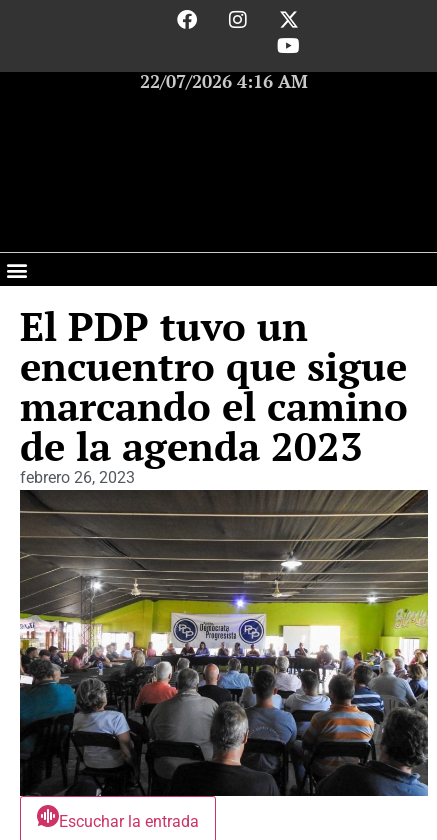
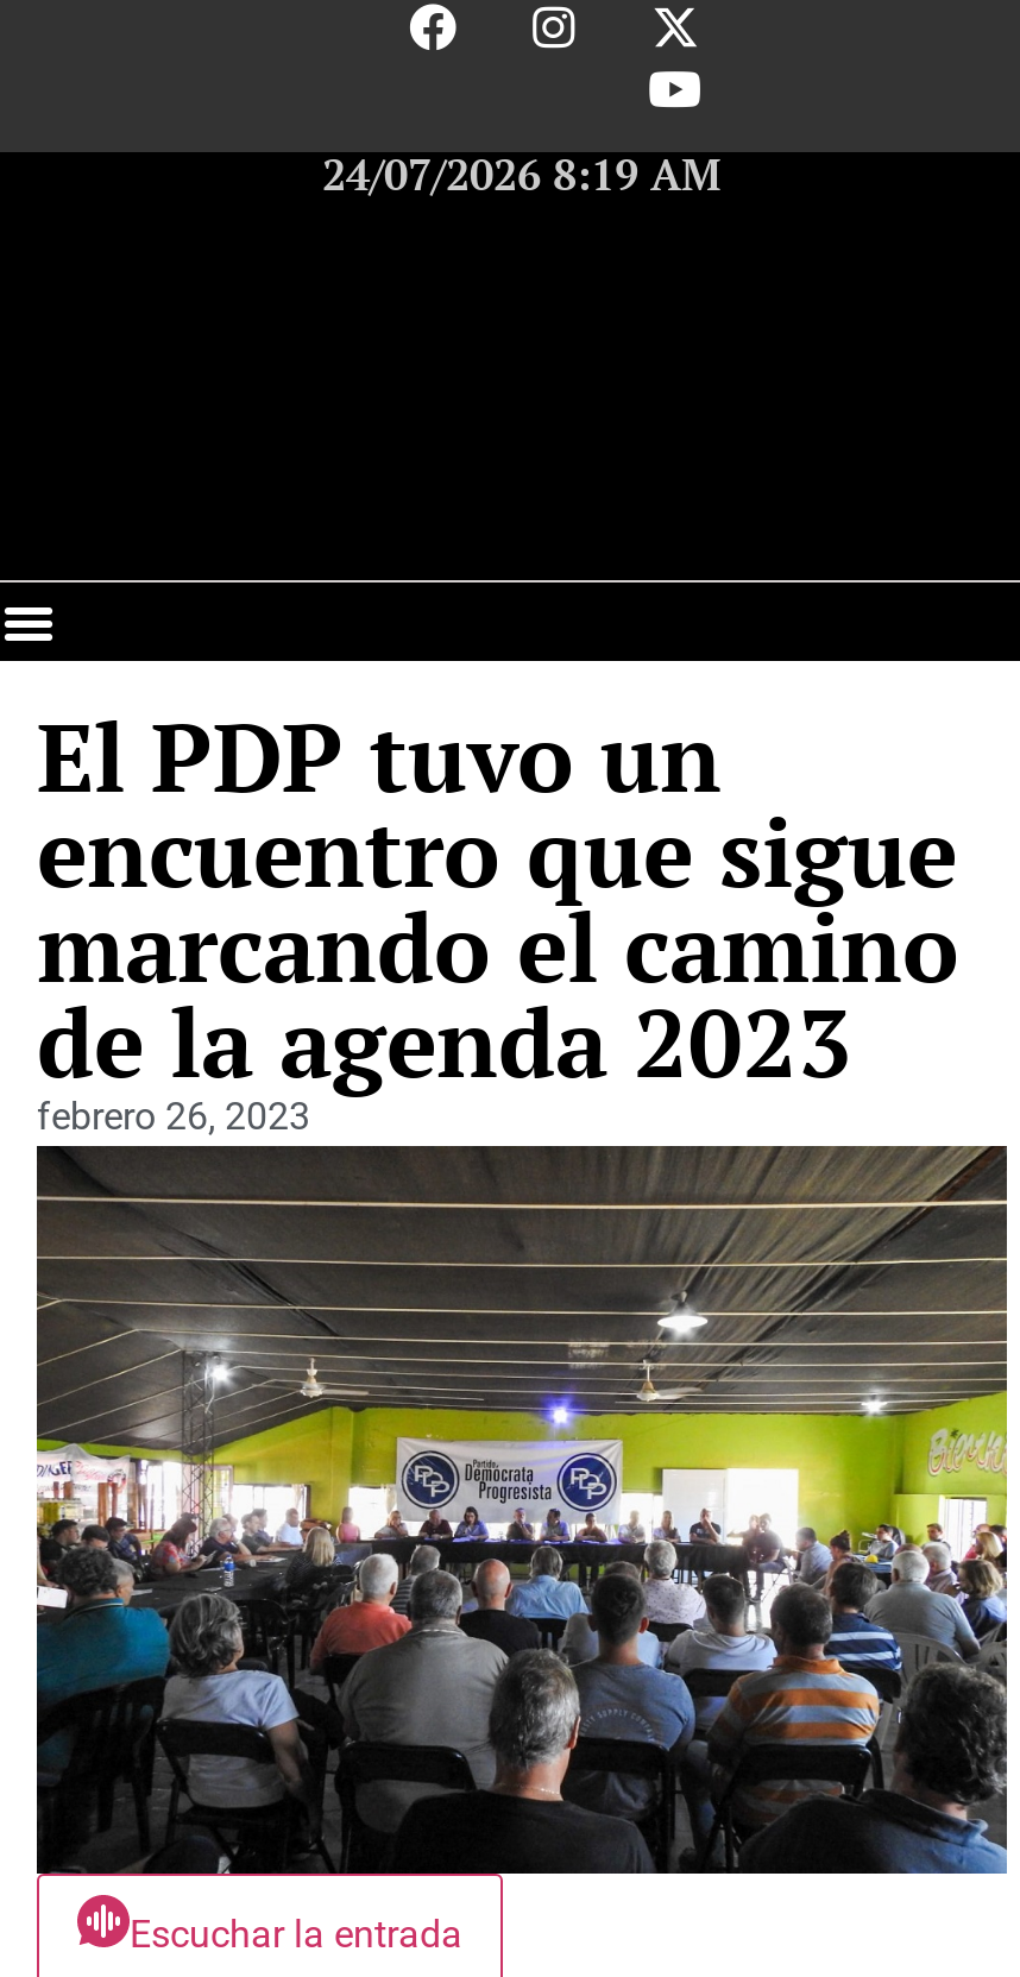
[140,69,308,93] 22/07/2026 4:16 AM -> [322,145,722,202] 24/07/2026 8:19 AM

